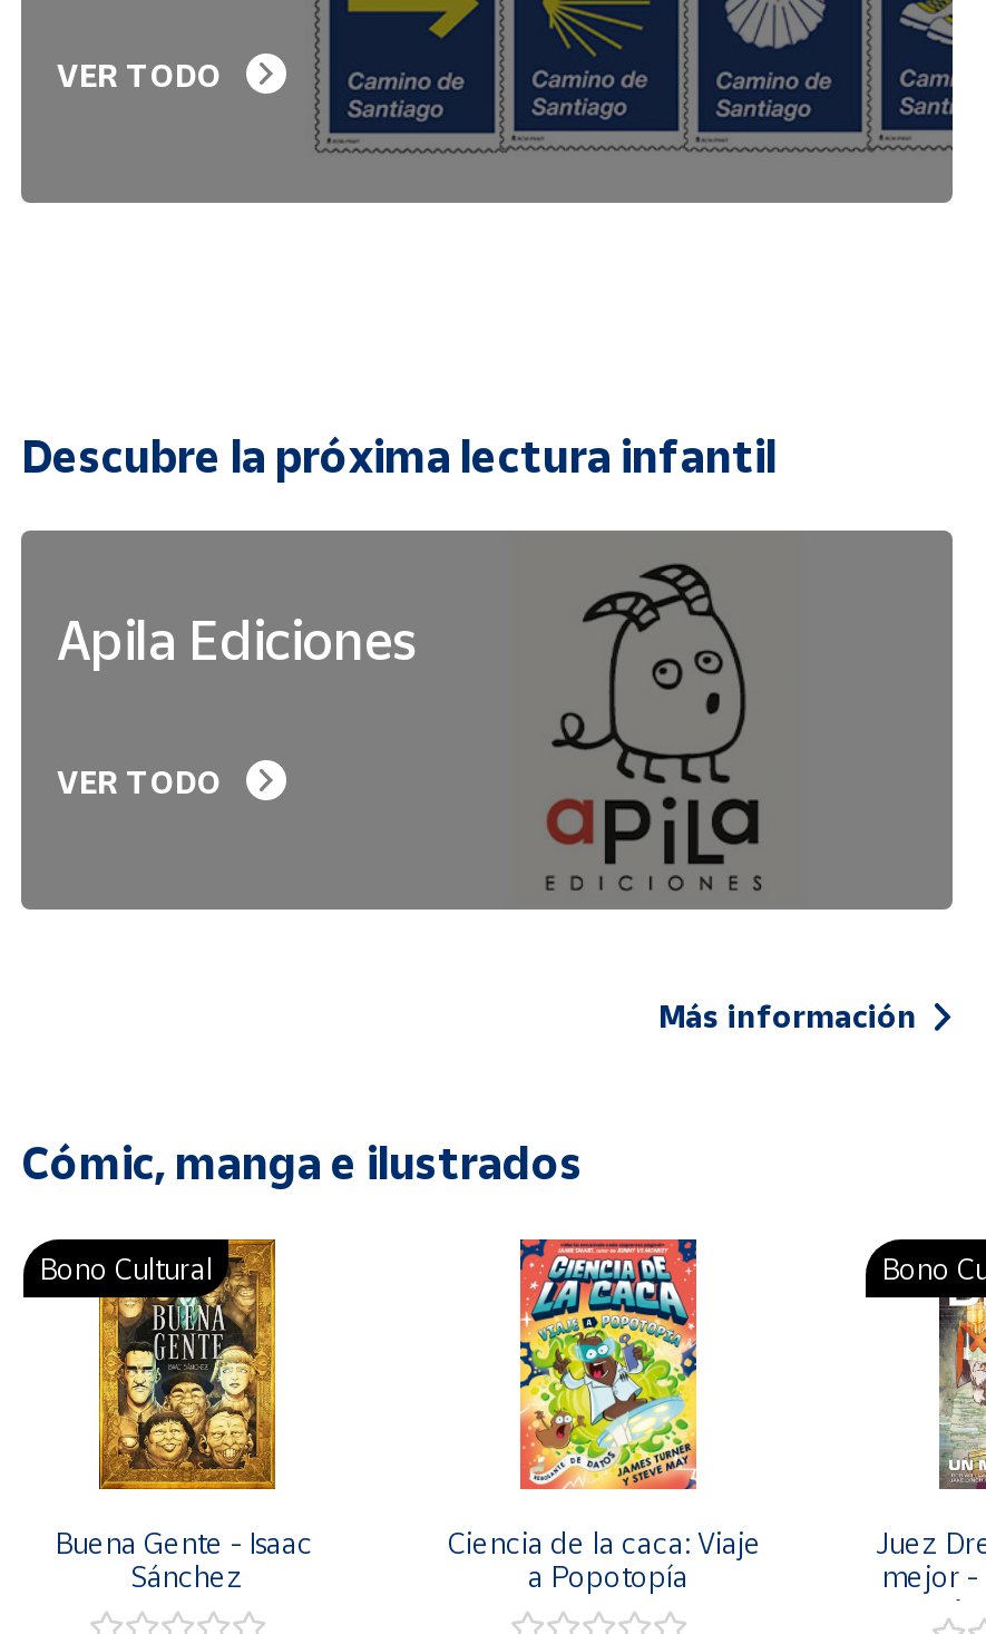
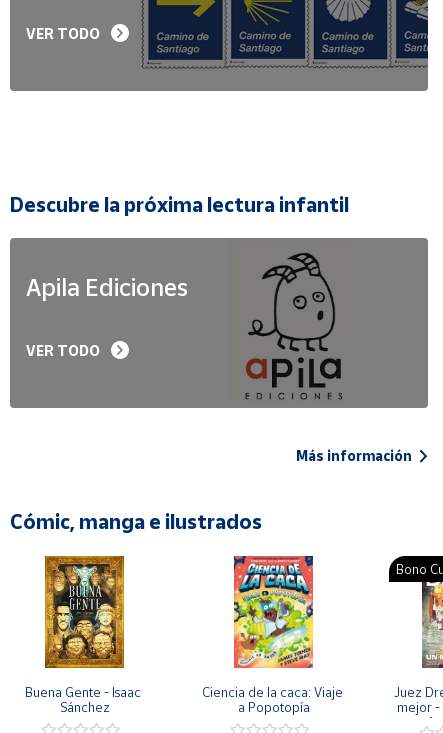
[39,1251,213,1287] Bono Cultural -> none

